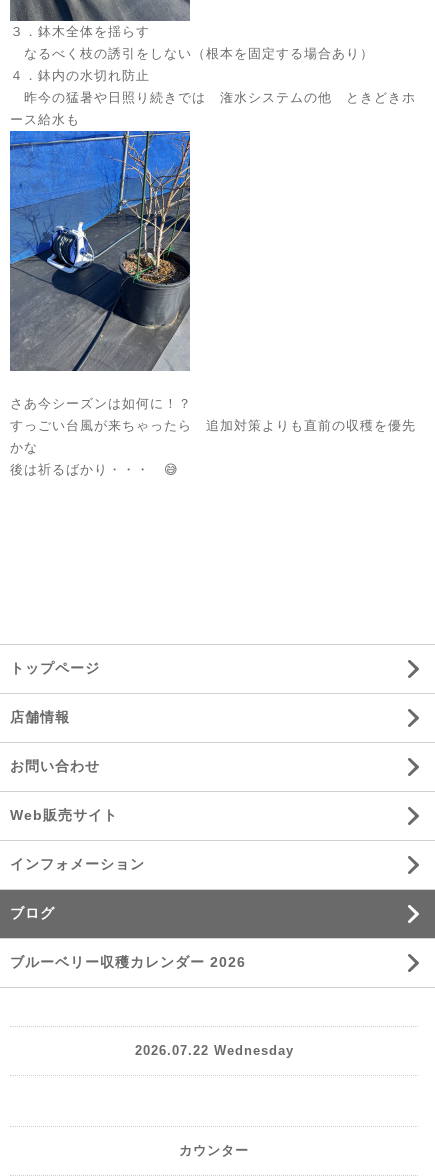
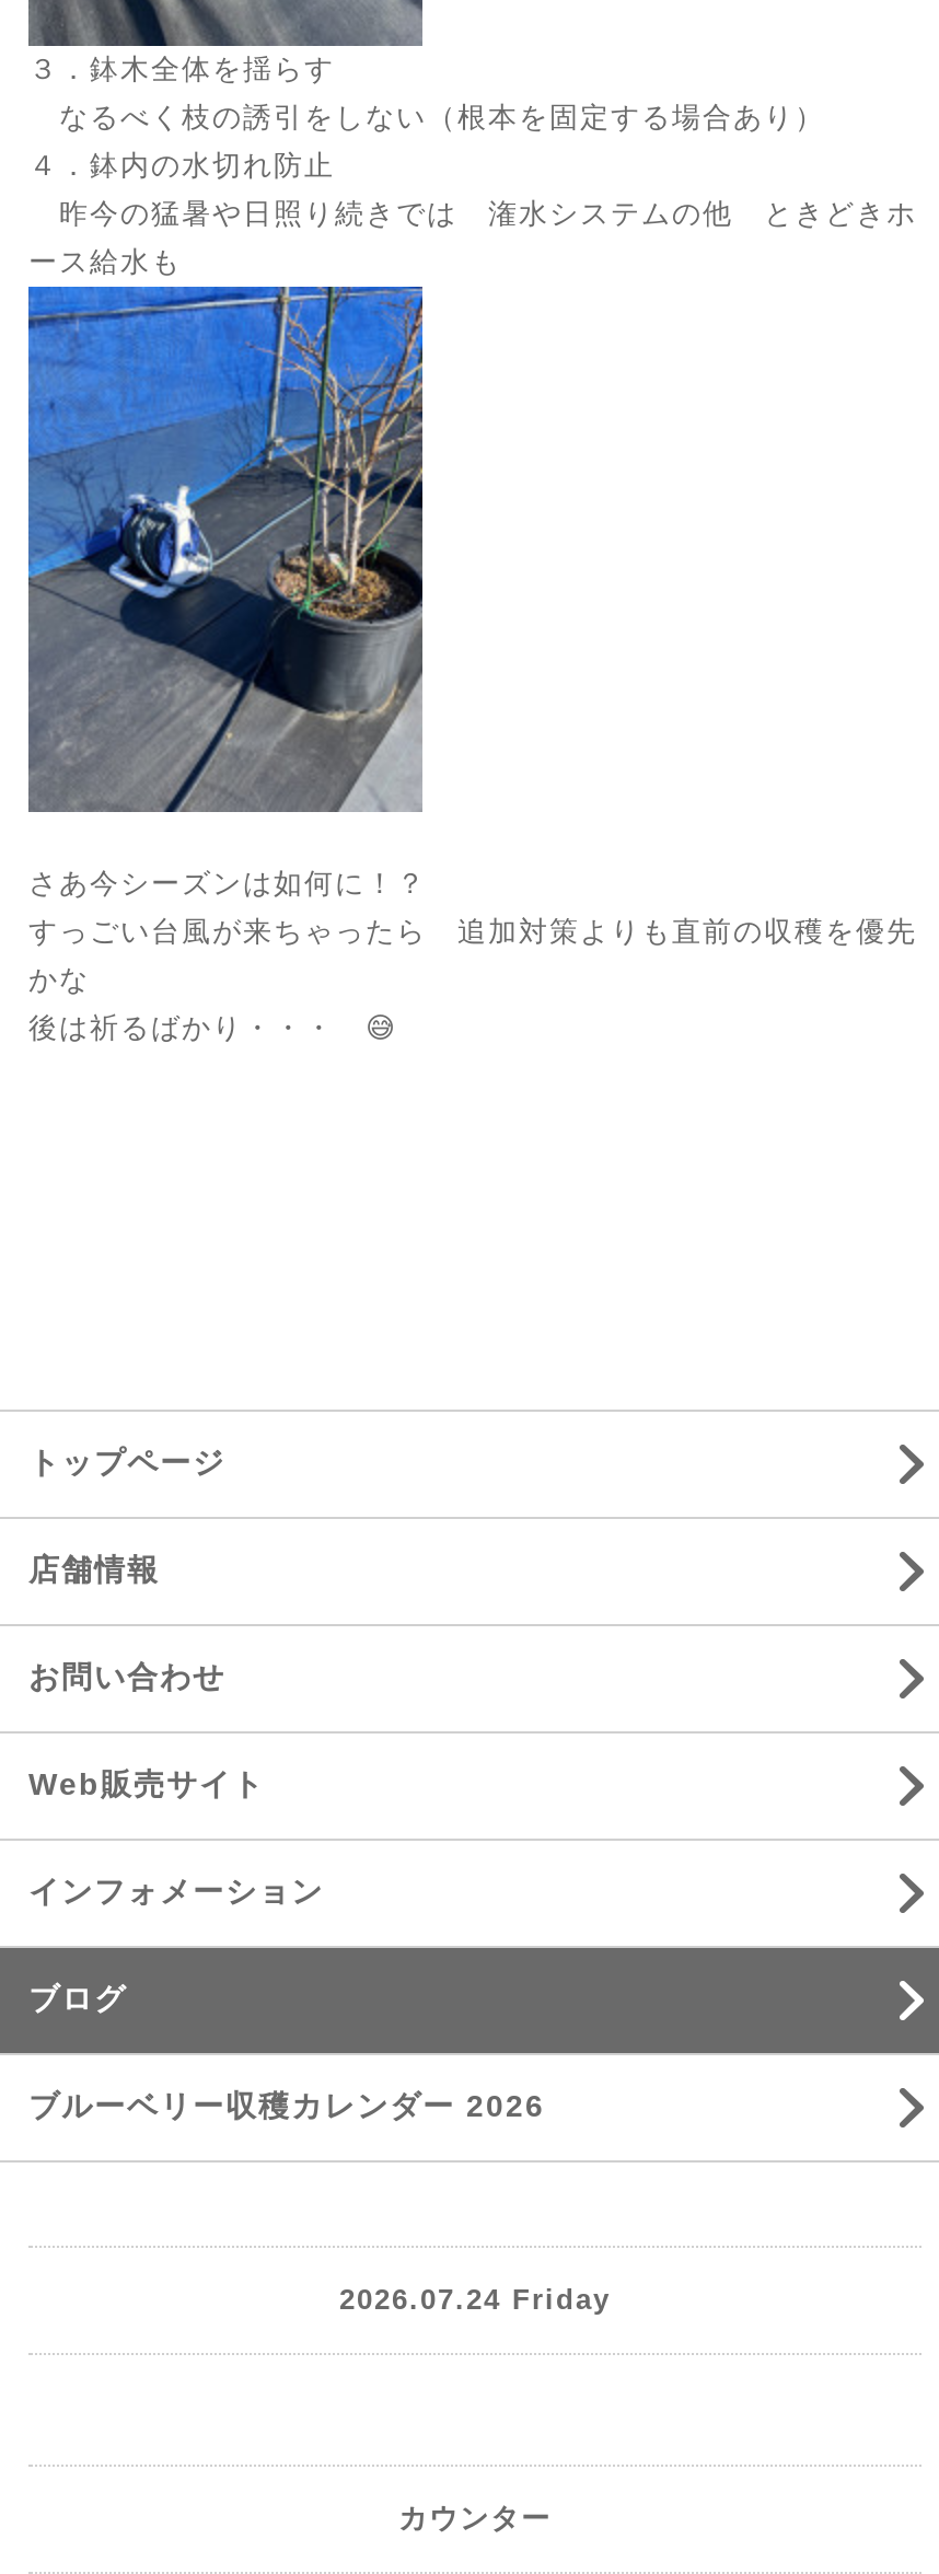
[134,1043,293,1058] 2026.07.22 Wednesday -> [339,2283,611,2316] 2026.07.24 Friday

